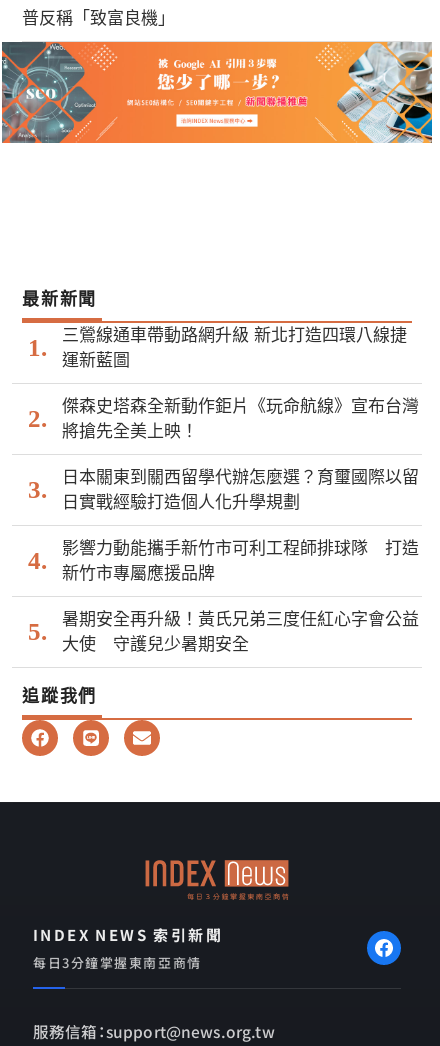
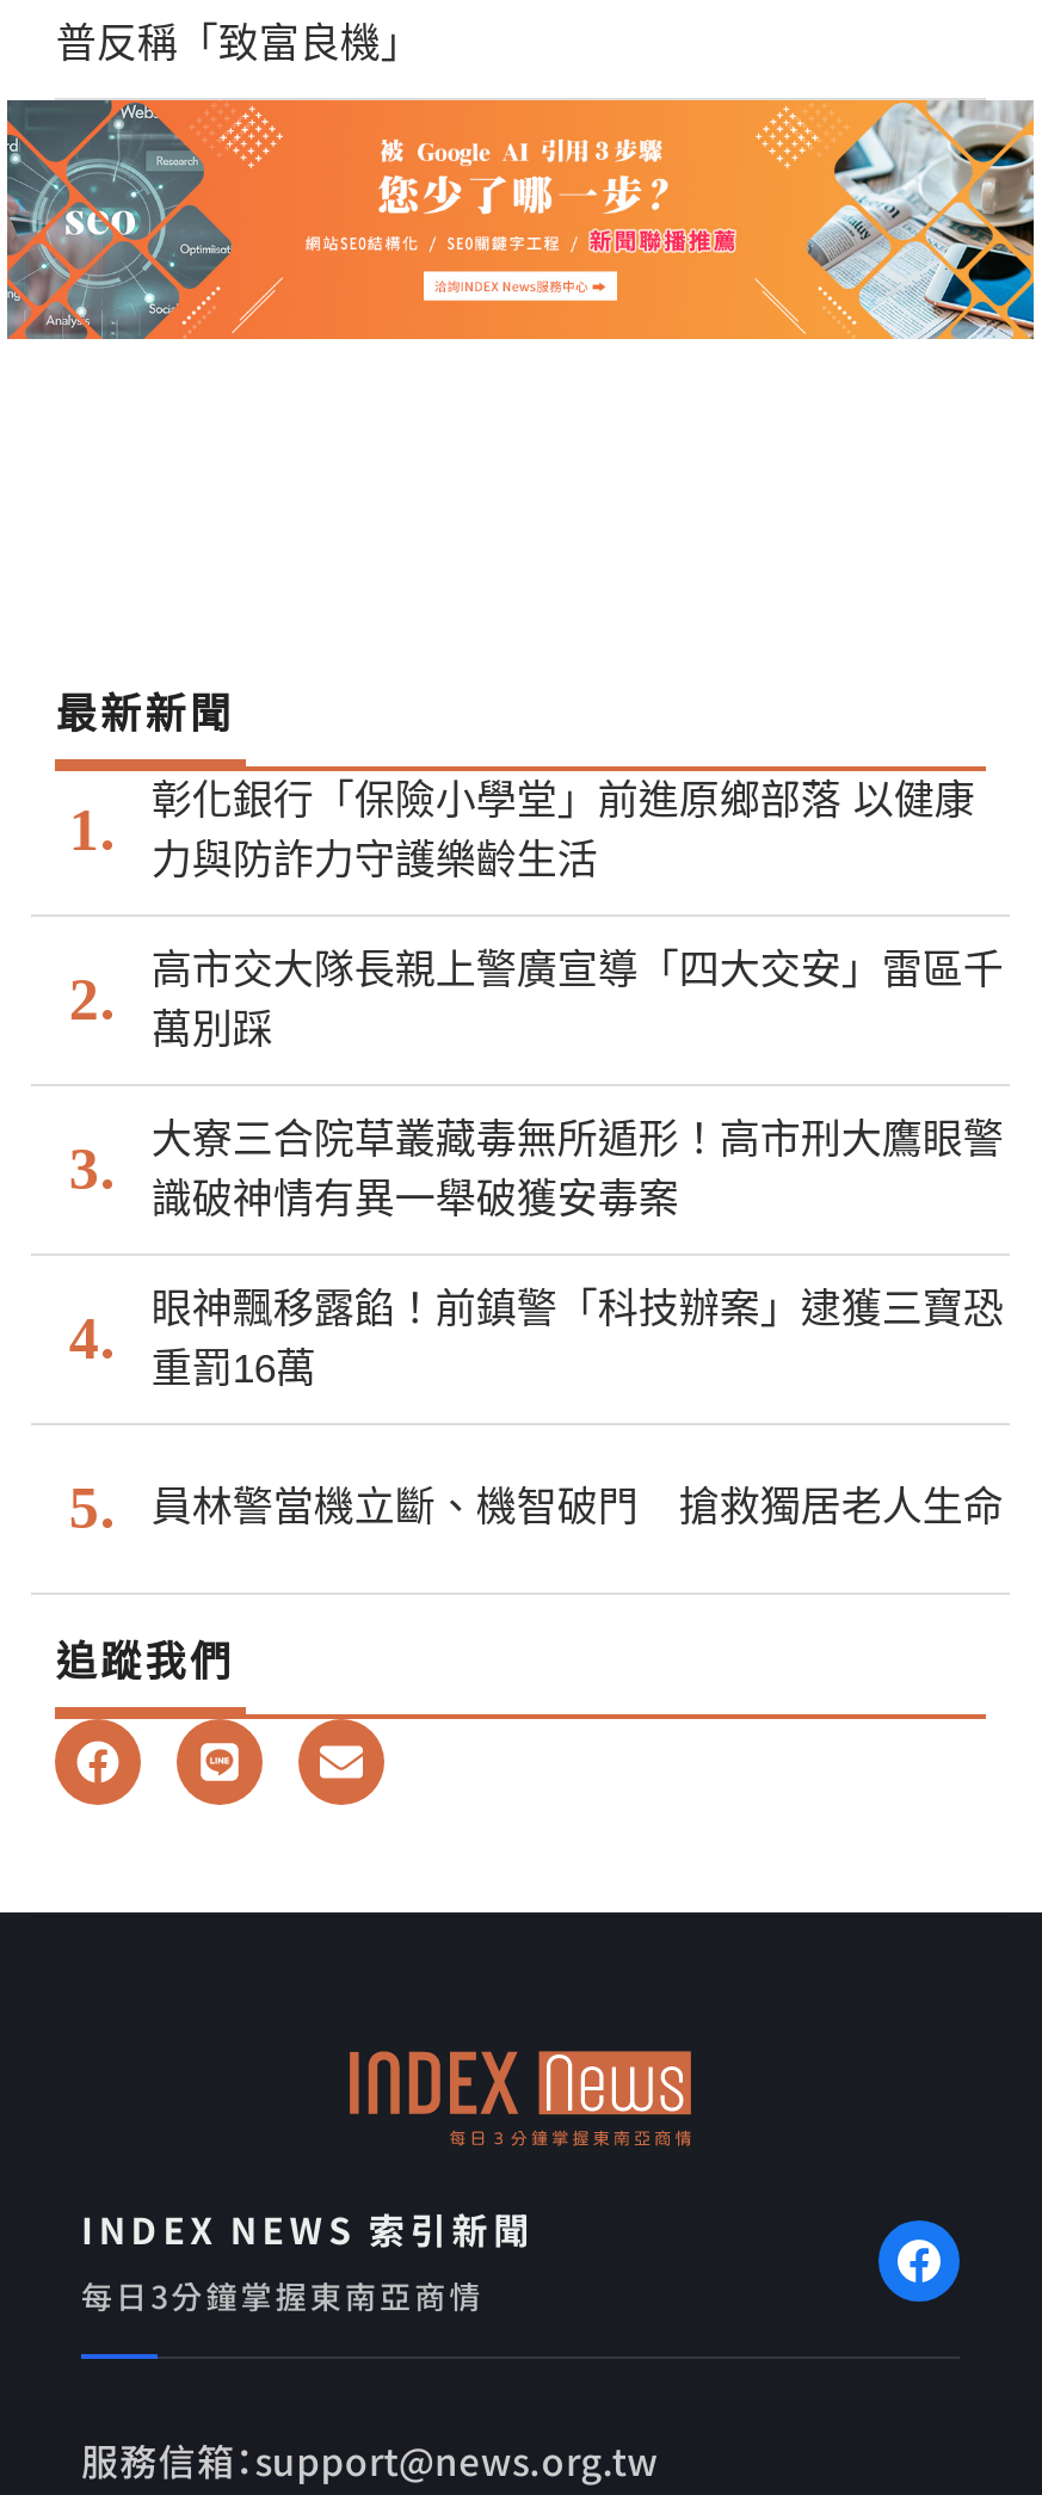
[62,326,407,370] 三鶯線通車帶動路網升級 新北打造四環八線捷 | 運新藍圖 -> [151,777,975,882] 彰化銀行「保險小學堂」前進原鄉部落 以健康 | 力與防詐力守護樂齡生活
[62,397,419,441] 傑森史塔森全新動作鉅片《玩命航線》宣布台灣 | 將搶先全美上映！ -> [151,946,1003,1051] 高市交大隊長親上警廣宣導「四大交安」雷區千 | 萬別踩
[62,468,419,512] 日本關東到關西留學代辦怎麼選？育璽國際以留 | 日實戰經驗打造個人化升學規劃 -> [151,1116,1003,1221] 大寮三合院草叢藏毒無所遁形！高市刑大鷹眼警 | 識破神情有異一舉破獲安毒案
[62,539,419,583] 影響力動能攜手新竹市可利工程師排球隊 打造 | 新竹市專屬應援品牌 -> [151,1285,1003,1391] 眼神飄移露餡！前鎮警「科技辦案」逮獲三寶恐 | 重罰16萬
[62,610,419,654] 暑期安全再升級！黃氏兄弟三度任紅心字會公益 | 大使 守護兒少暑期安全 -> [151,1485,1003,1530] 員林警當機立斷、機智破門 搶救獨居老人生命

